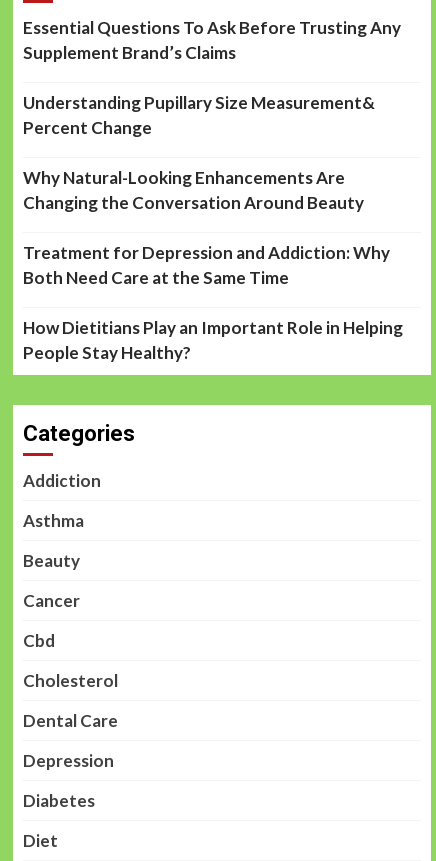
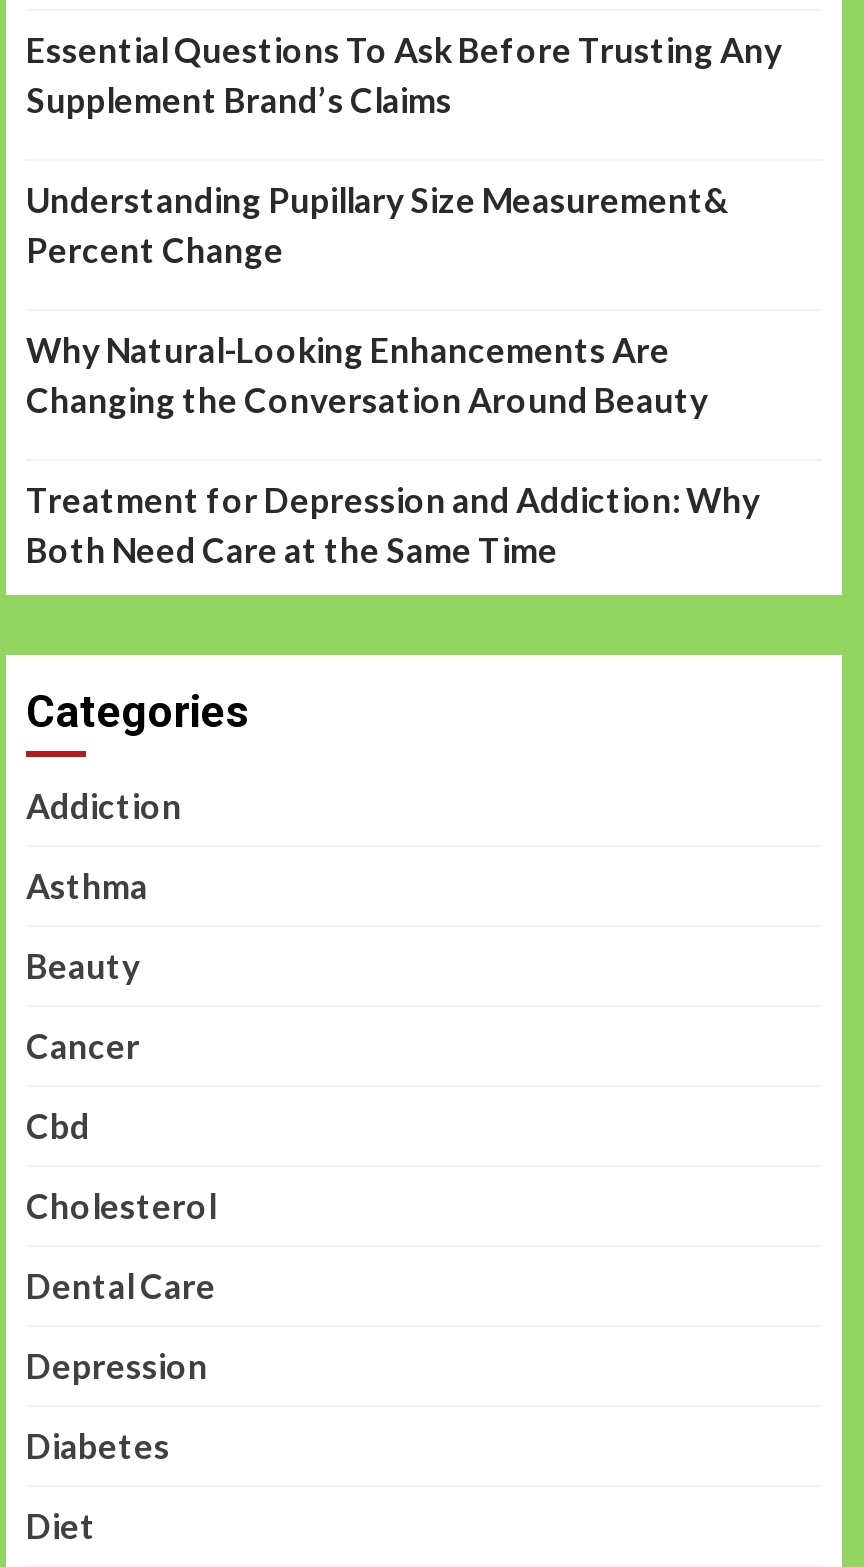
[23,317,403,363] How Dietitians Play an Important Role in Helping | People Stay Healthy? -> none

